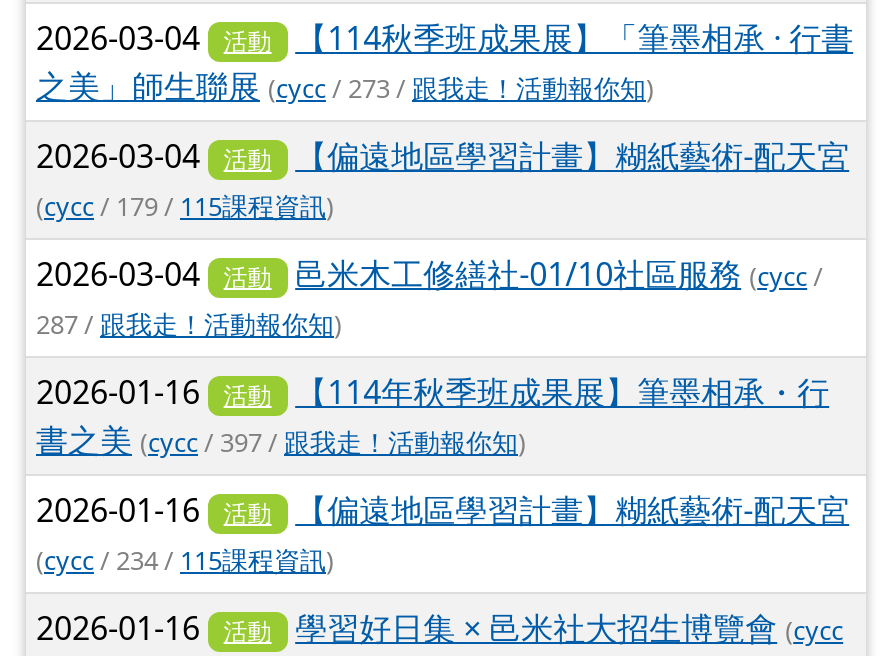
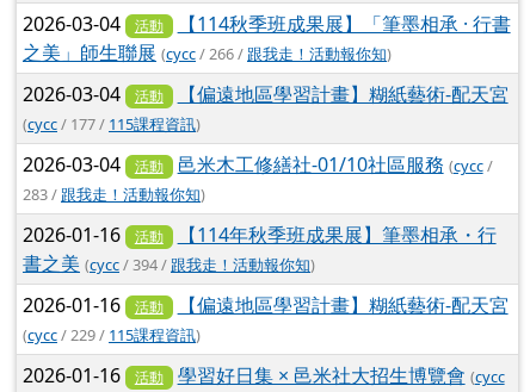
[36,64,654,108] 之美」師生聯展 (cycc / 273 /跟我走！活動報你知) -> [23,39,392,65] 之美」師生聯展 (cycc / 266 /跟我走！活動報你知)
[36,188,334,224] (cycc / 179 / 115課程資訊) -> [23,113,201,135] (cycc / 177 / 115課程資訊)
[36,306,342,342] 287 /跟我走！活動報你知) -> [23,183,205,205] 283 /跟我走！活動報你知)
[36,418,526,462] 書之美 (cycc / 397 /跟我走！活動報你知) -> [23,250,315,276] 書之美 (cycc / 394 /跟我走！活動報你知)
[36,542,334,578] (cycc / 234 / 115課程資訊) -> [23,324,201,345] (cycc / 229 / 115課程資訊)

